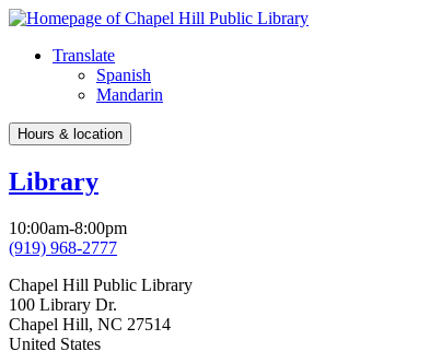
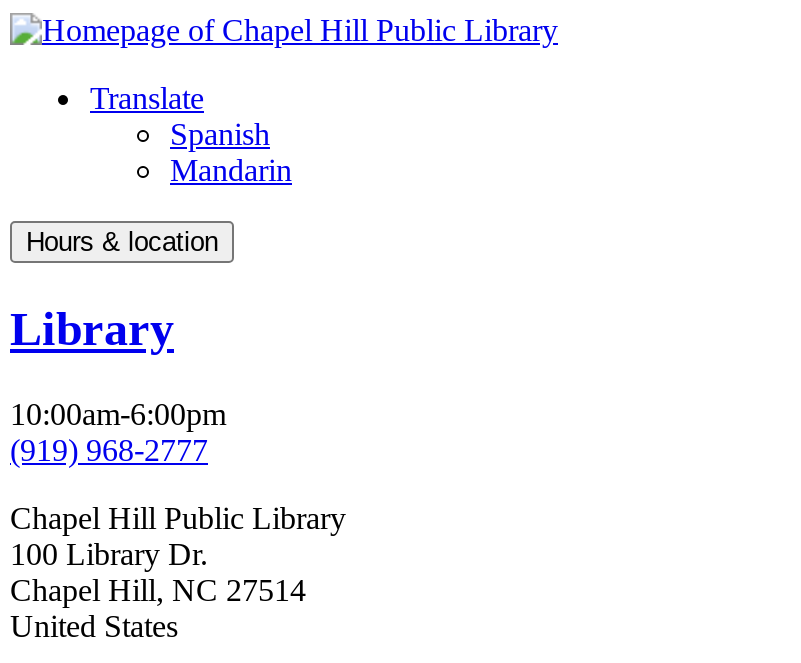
[9,218,127,237] 10:00am-8:00pm -> [10,397,226,431] 10:00am-6:00pm

